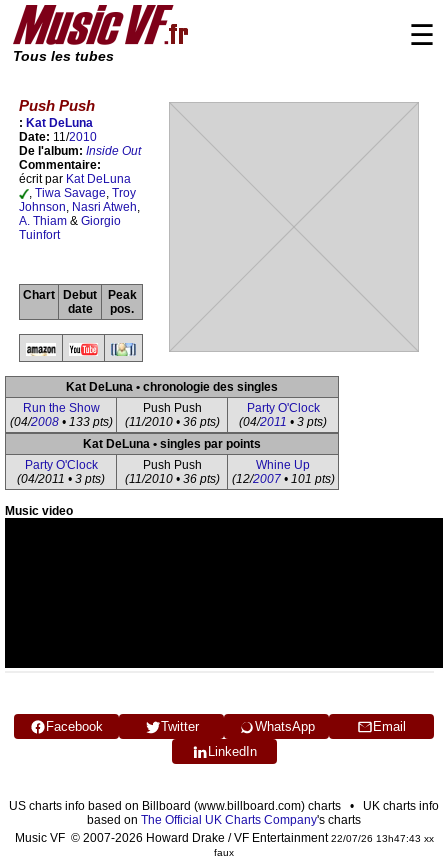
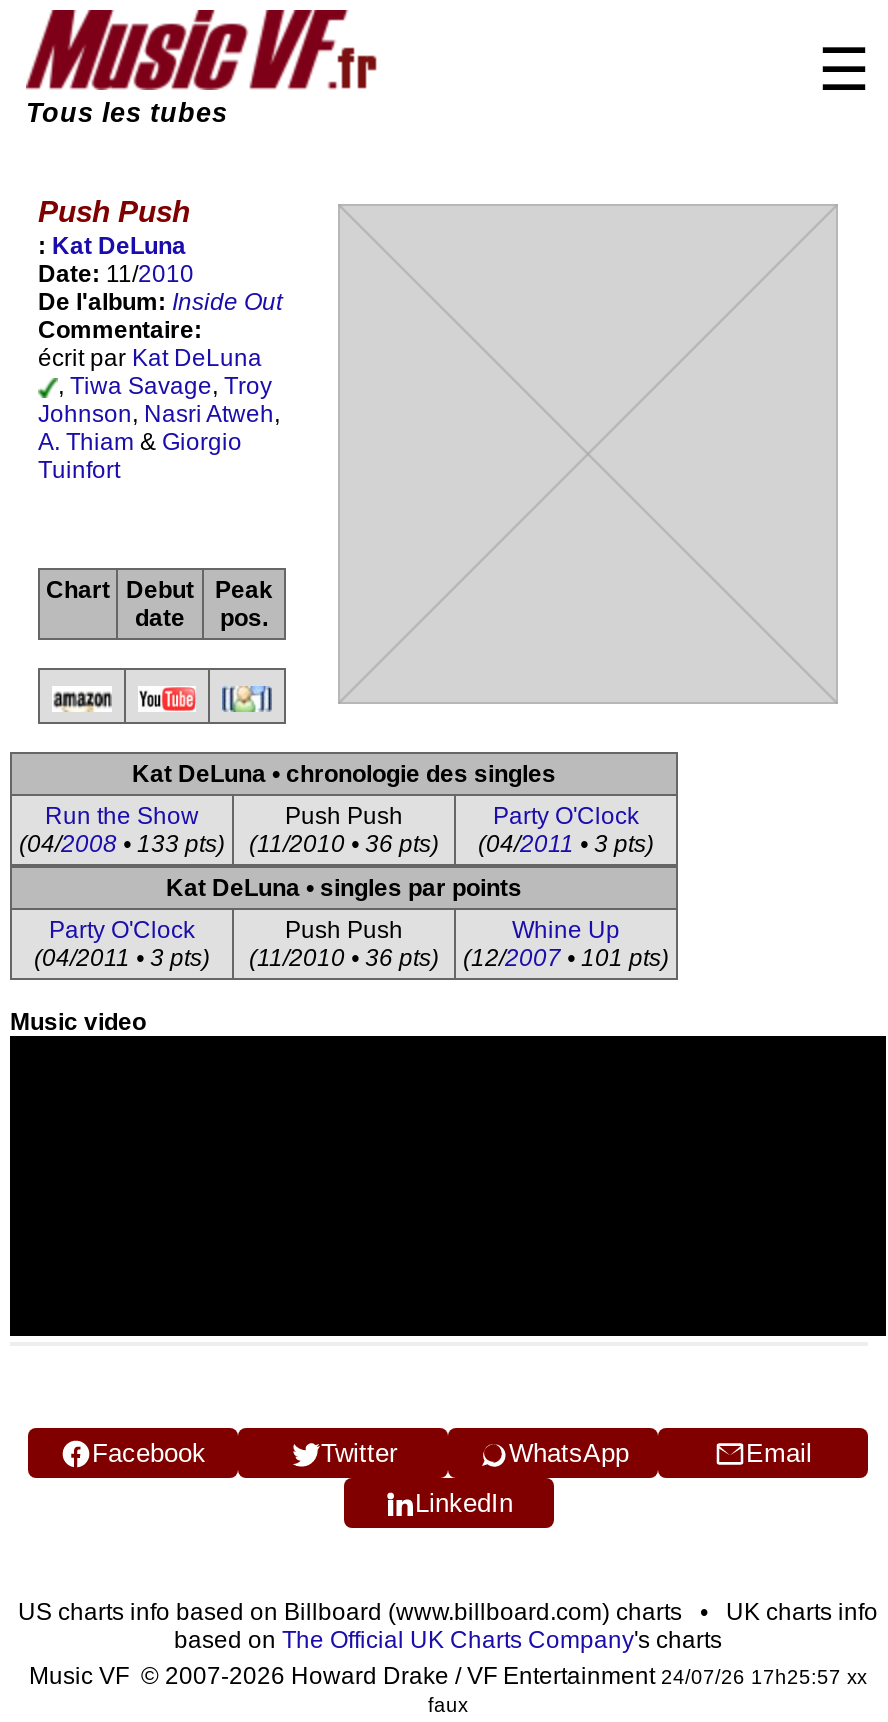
[14,831,433,845] Music VF © 2007-2026 Howard Drake / VF Entertainment 22/07/26 13h47:43 xx -> [29,1662,867,1690] Music VF © 2007-2026 Howard Drake / VF Entertainment 24/07/26 17h25:57 xx

